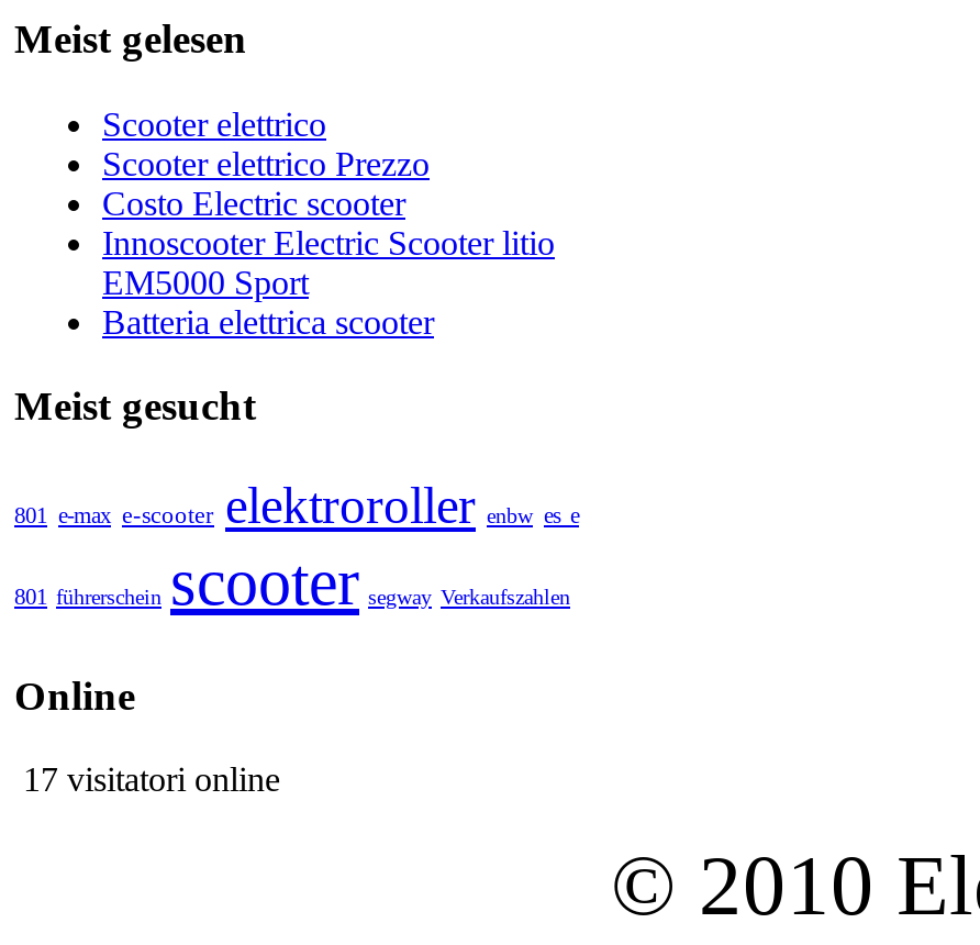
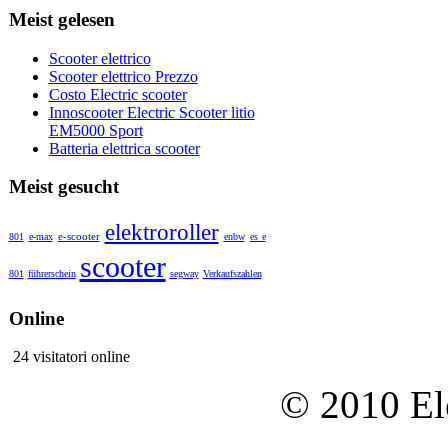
[14,761,280,799] 17 visitatori online -> [8,348,129,365] 24 visitatori online

